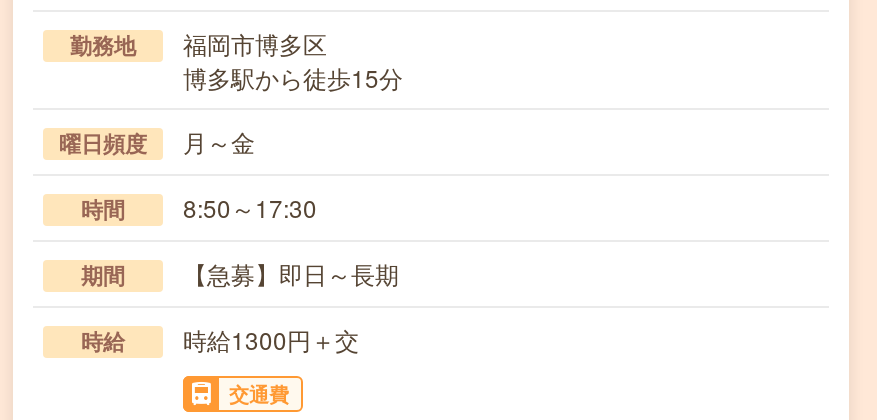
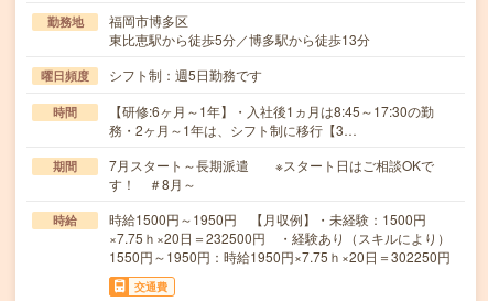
[183,60,403,94] 博多駅から徒歩15分 -> [109,30,370,49] 東比恵駅から徒歩5分／博多駅から徒歩13分
[183,124,255,158] 月～金 -> [109,65,262,84] シフト制：週5日勤務です
[183,190,317,224] 8:50～17:30 -> [109,101,434,139] 【研修:6ヶ月～1年】・入社後1ヵ月は8:45～17:30の勤 | 務・2ヶ月～1年は、シフト制に移行【3…
[183,256,399,290] 【急募】即日～長期 -> [109,155,434,193] 7月スタート～長期派遣 ※スタート日はご相談OKで | す！ ＃8月～
[183,322,359,356] 時給1300円＋交 -> [109,209,451,266] 時給1500円～1950円 【月収例】・未経験：1500円 | ×7.75ｈ×20日＝232500円 ・経験あり（スキルにより） | 1550円～1950円：時給1950円×7.75ｈ×20日＝302250円

